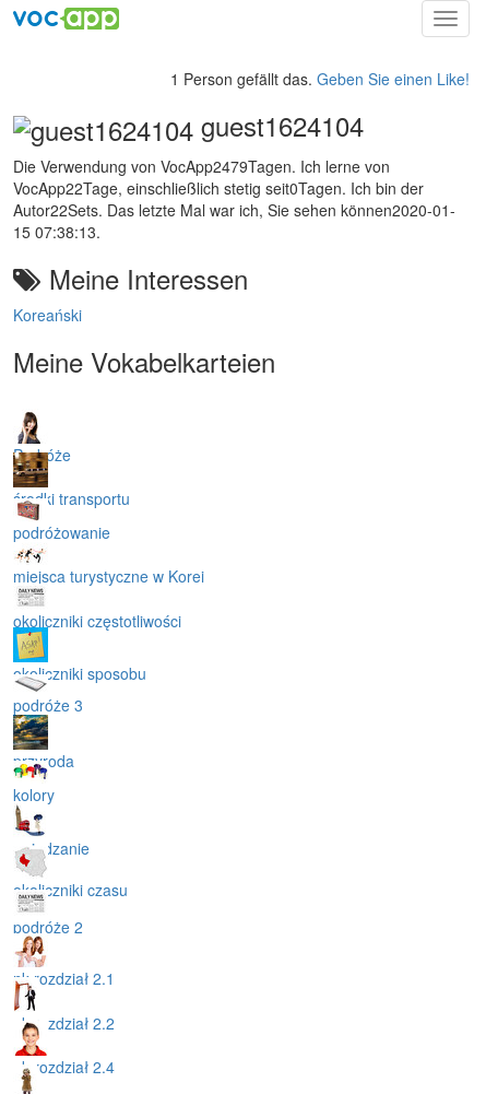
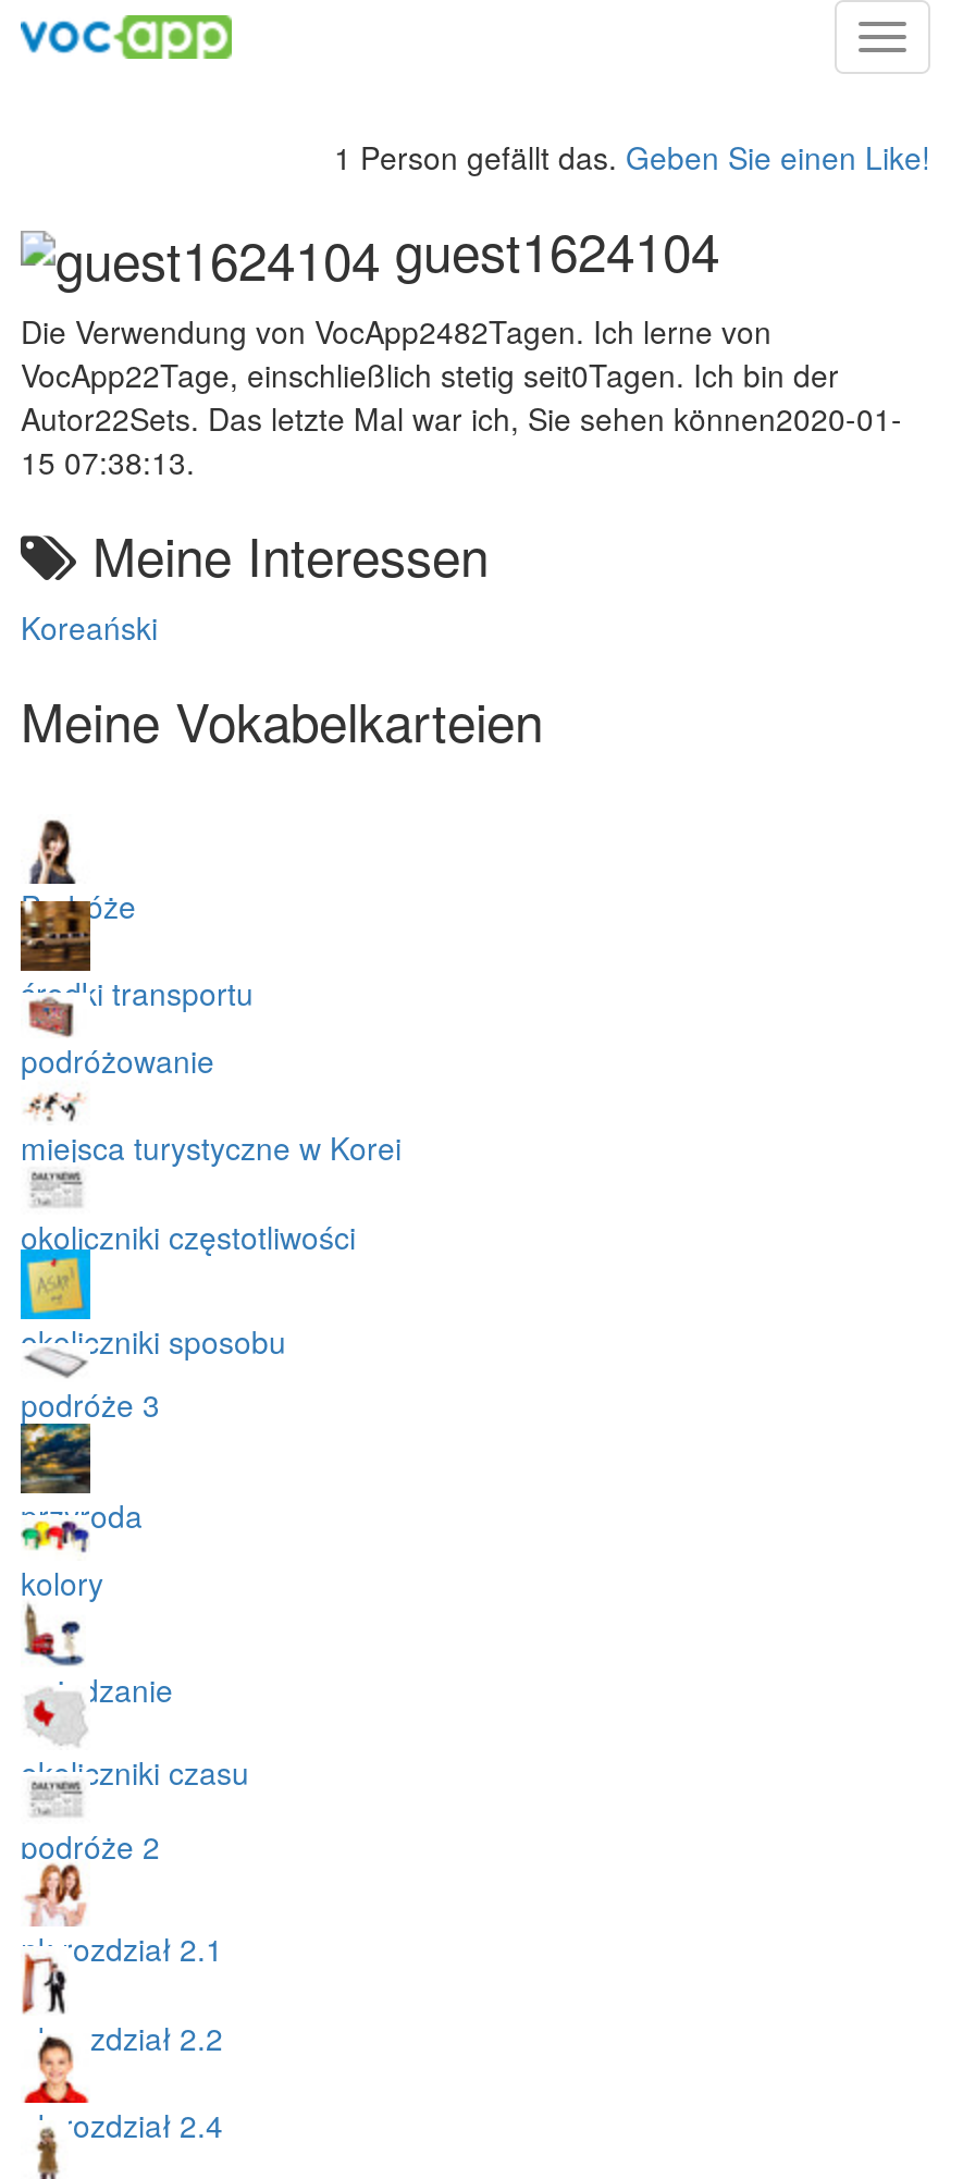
[13,155,390,177] Die Verwendung von VocApp2479Tagen. Ich lerne von -> [21,308,771,352] Die Verwendung von VocApp2482Tagen. Ich lerne von

